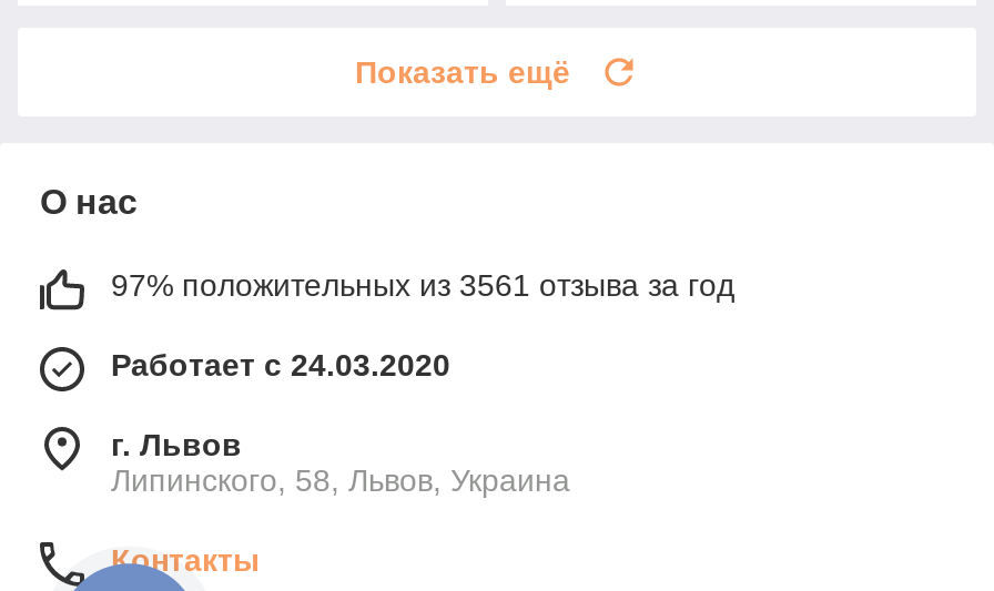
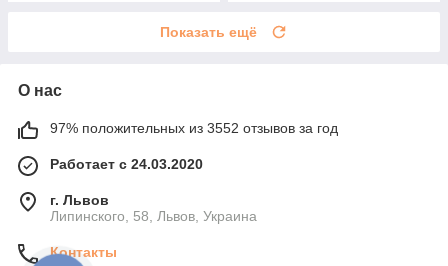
[111,267,734,302] 97% положительных из 3561 отзыва за год -> [50,120,338,136] 97% положительных из 3552 отзывов за год

